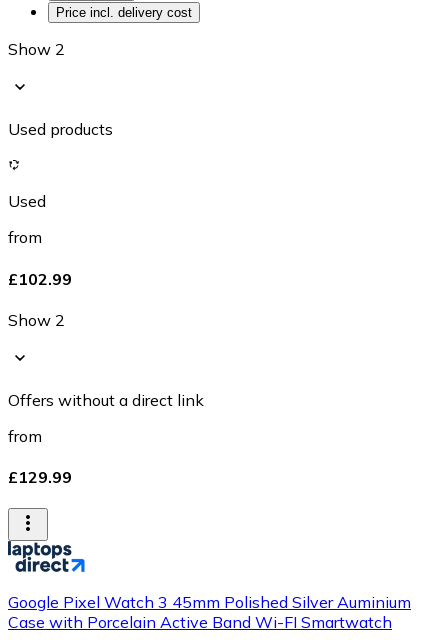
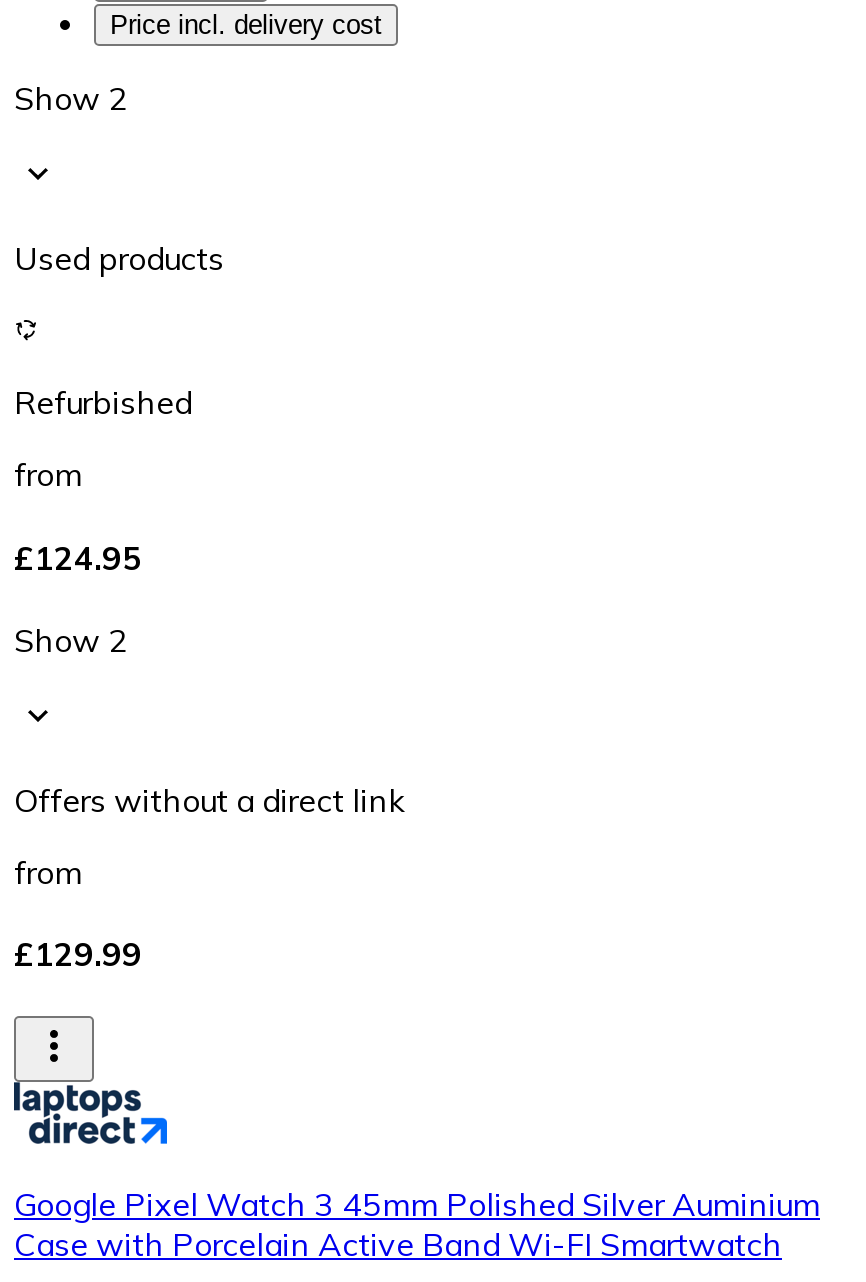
[8,191,46,211] Used -> [14,383,192,423] Refurbished
[8,269,72,289] £102.99 -> [14,537,142,577] £124.95

